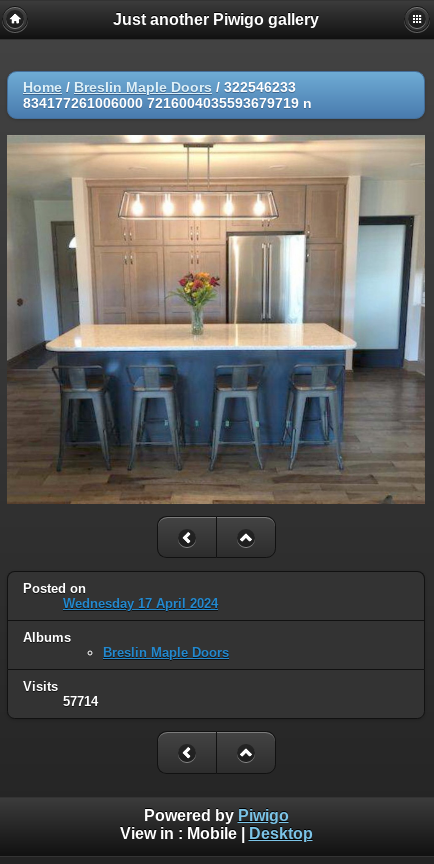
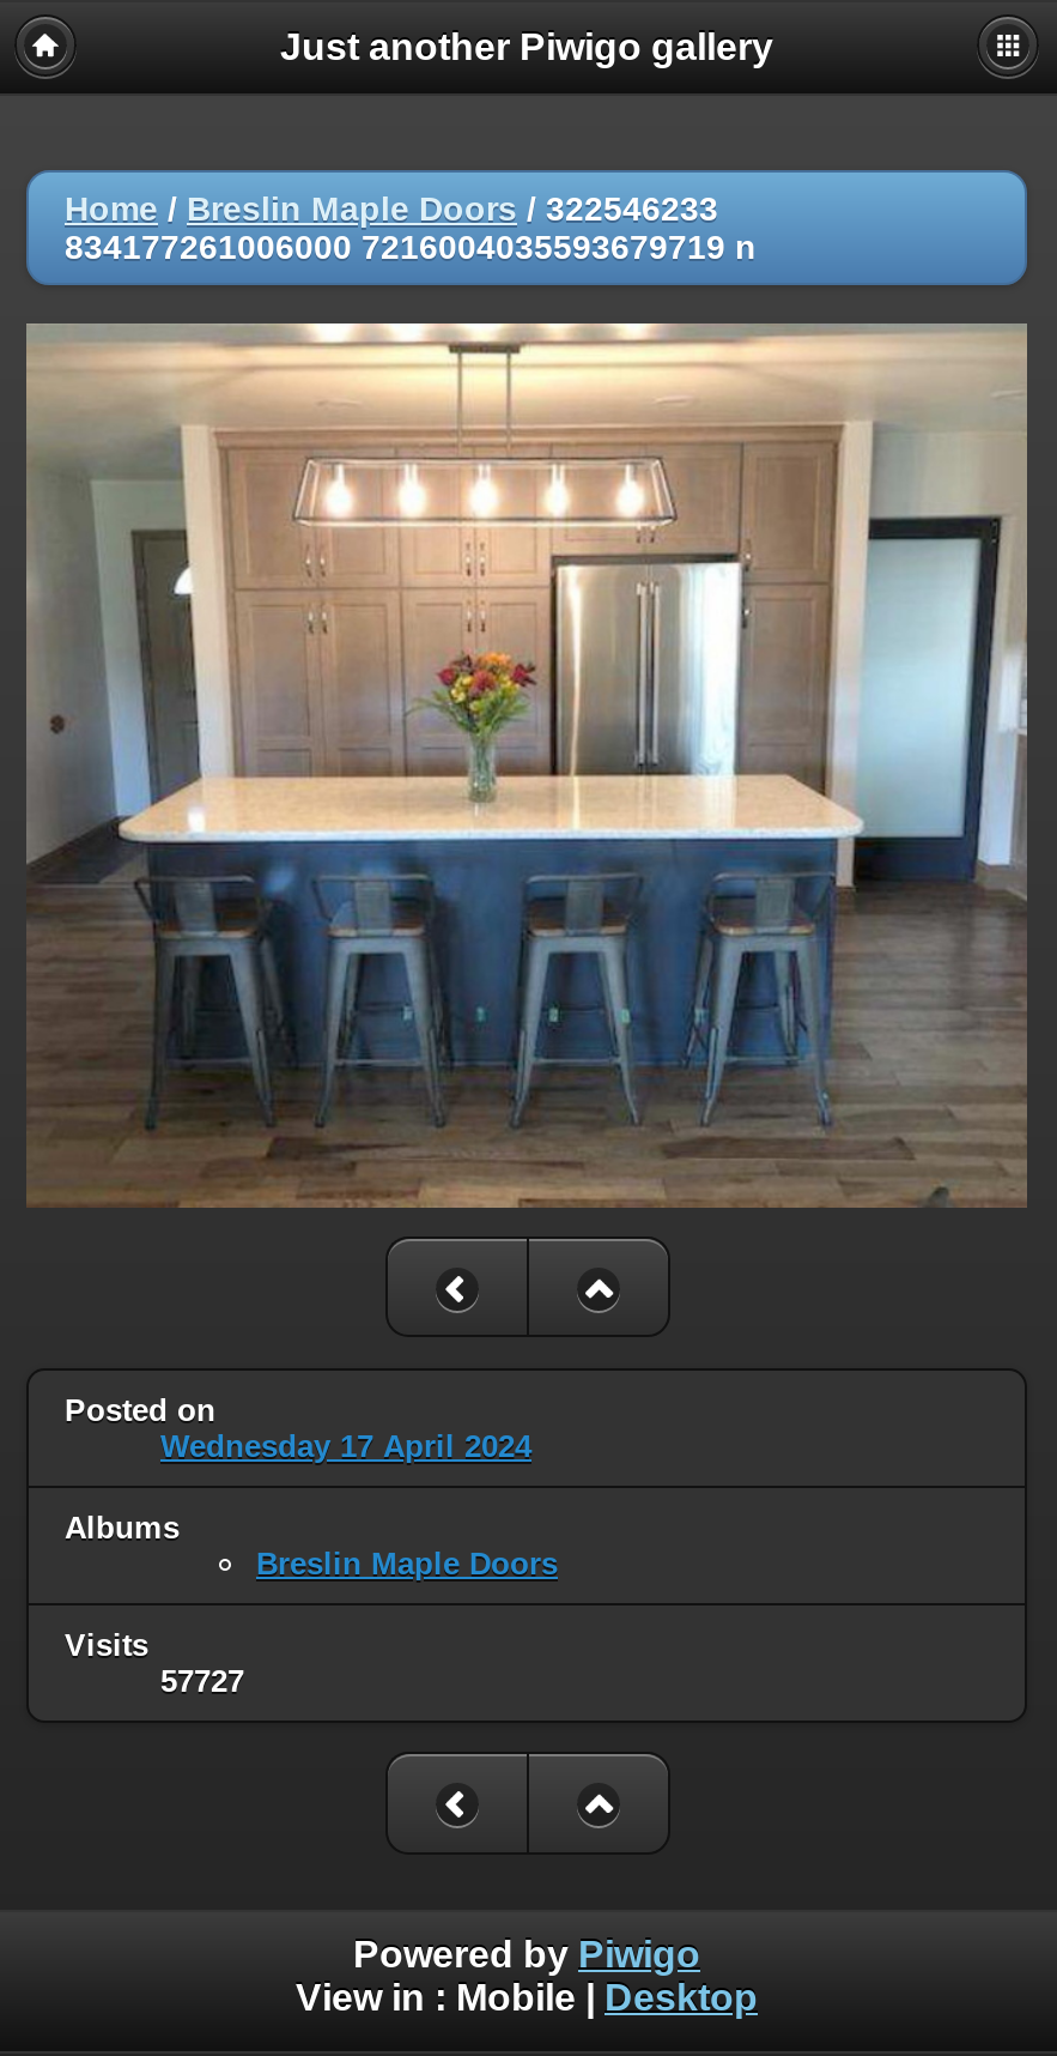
[63,694,98,709] 57714 -> [160,1662,244,1698] 57727

